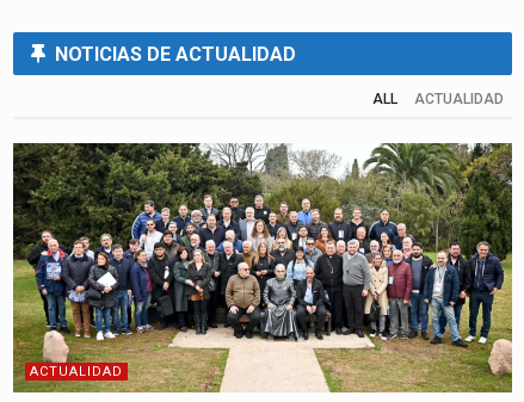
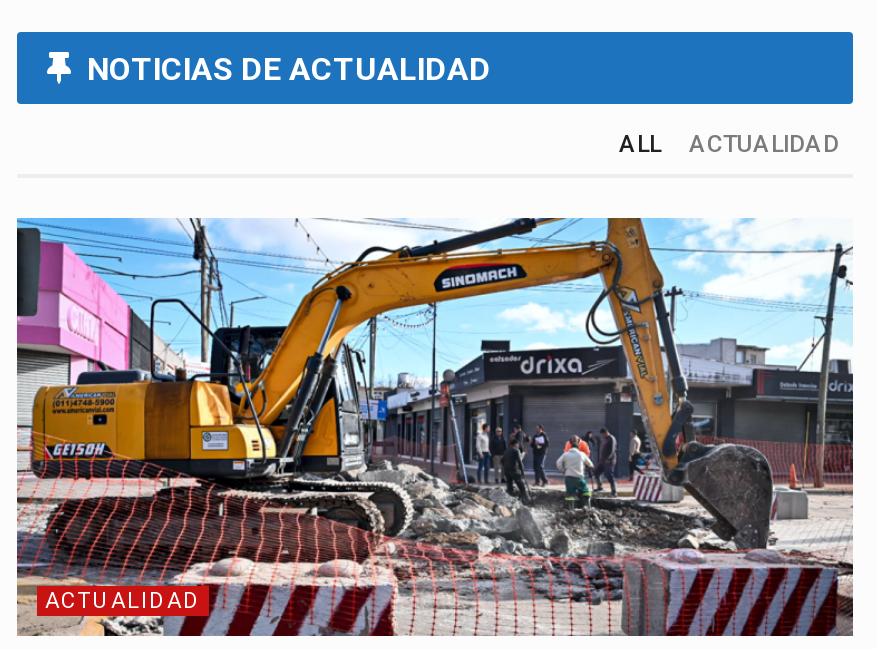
[12,142,513,394] [image] -> [15,216,855,638] [image]

